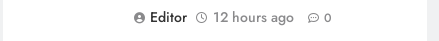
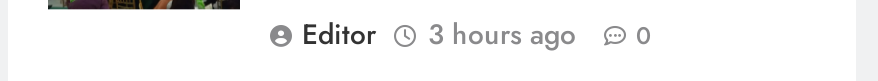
[150,7,332,27] Editor 12 hours ago 0 -> [302,14,652,54] Editor 3 hours ago 0

